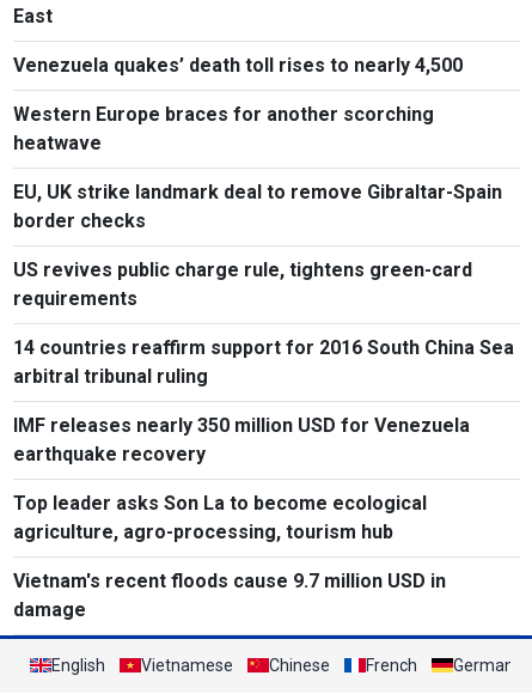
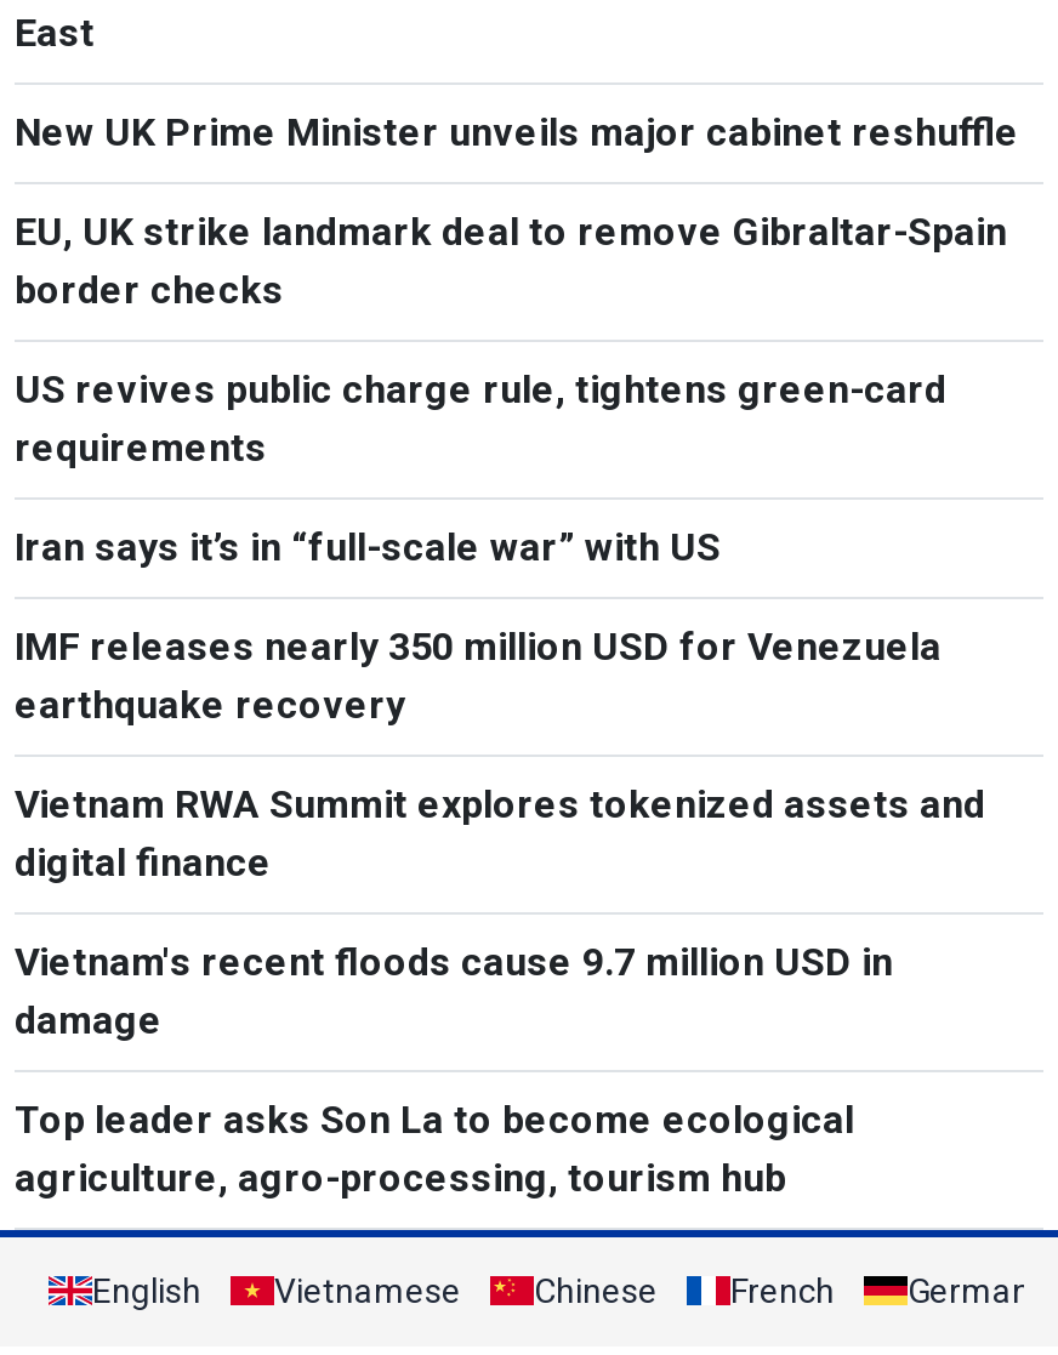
[13,53,463,154] Venezuela quakes’ death toll rises to nearly 4,500 | Western Europe braces for another scorching | heatwave -> [15,108,1019,154] New UK Prime Minister unveils major cabinet reshuffle
moved [13,180,502,309] -> [15,208,1007,470]: EU, UK strike landmark deal to remove Gibraltar-Spain | border checks | US revives public charge rule, tightens green-card | requirements
[13,336,514,387] 14 countries reaffirm support for 2016 South China Sea | arbitral tribunal ruling -> [15,523,721,569] Iran says it’s in “full-scale war” with US
moved [13,414,470,465] -> [15,623,942,727]: IMF releases nearly 350 million USD for Venezuela | earthquake recovery
none -> [15,780,985,885] Vietnam RWA Summit explores tokenized assets and | digital finance
moved [13,491,427,543] -> [15,1096,854,1200]: Top leader asks Son La to become ecological | agriculture, agro-processing, tourism hub
moved [13,569,446,621] -> [15,938,893,1042]: Vietnam's recent floods cause 9.7 million USD in | damage

